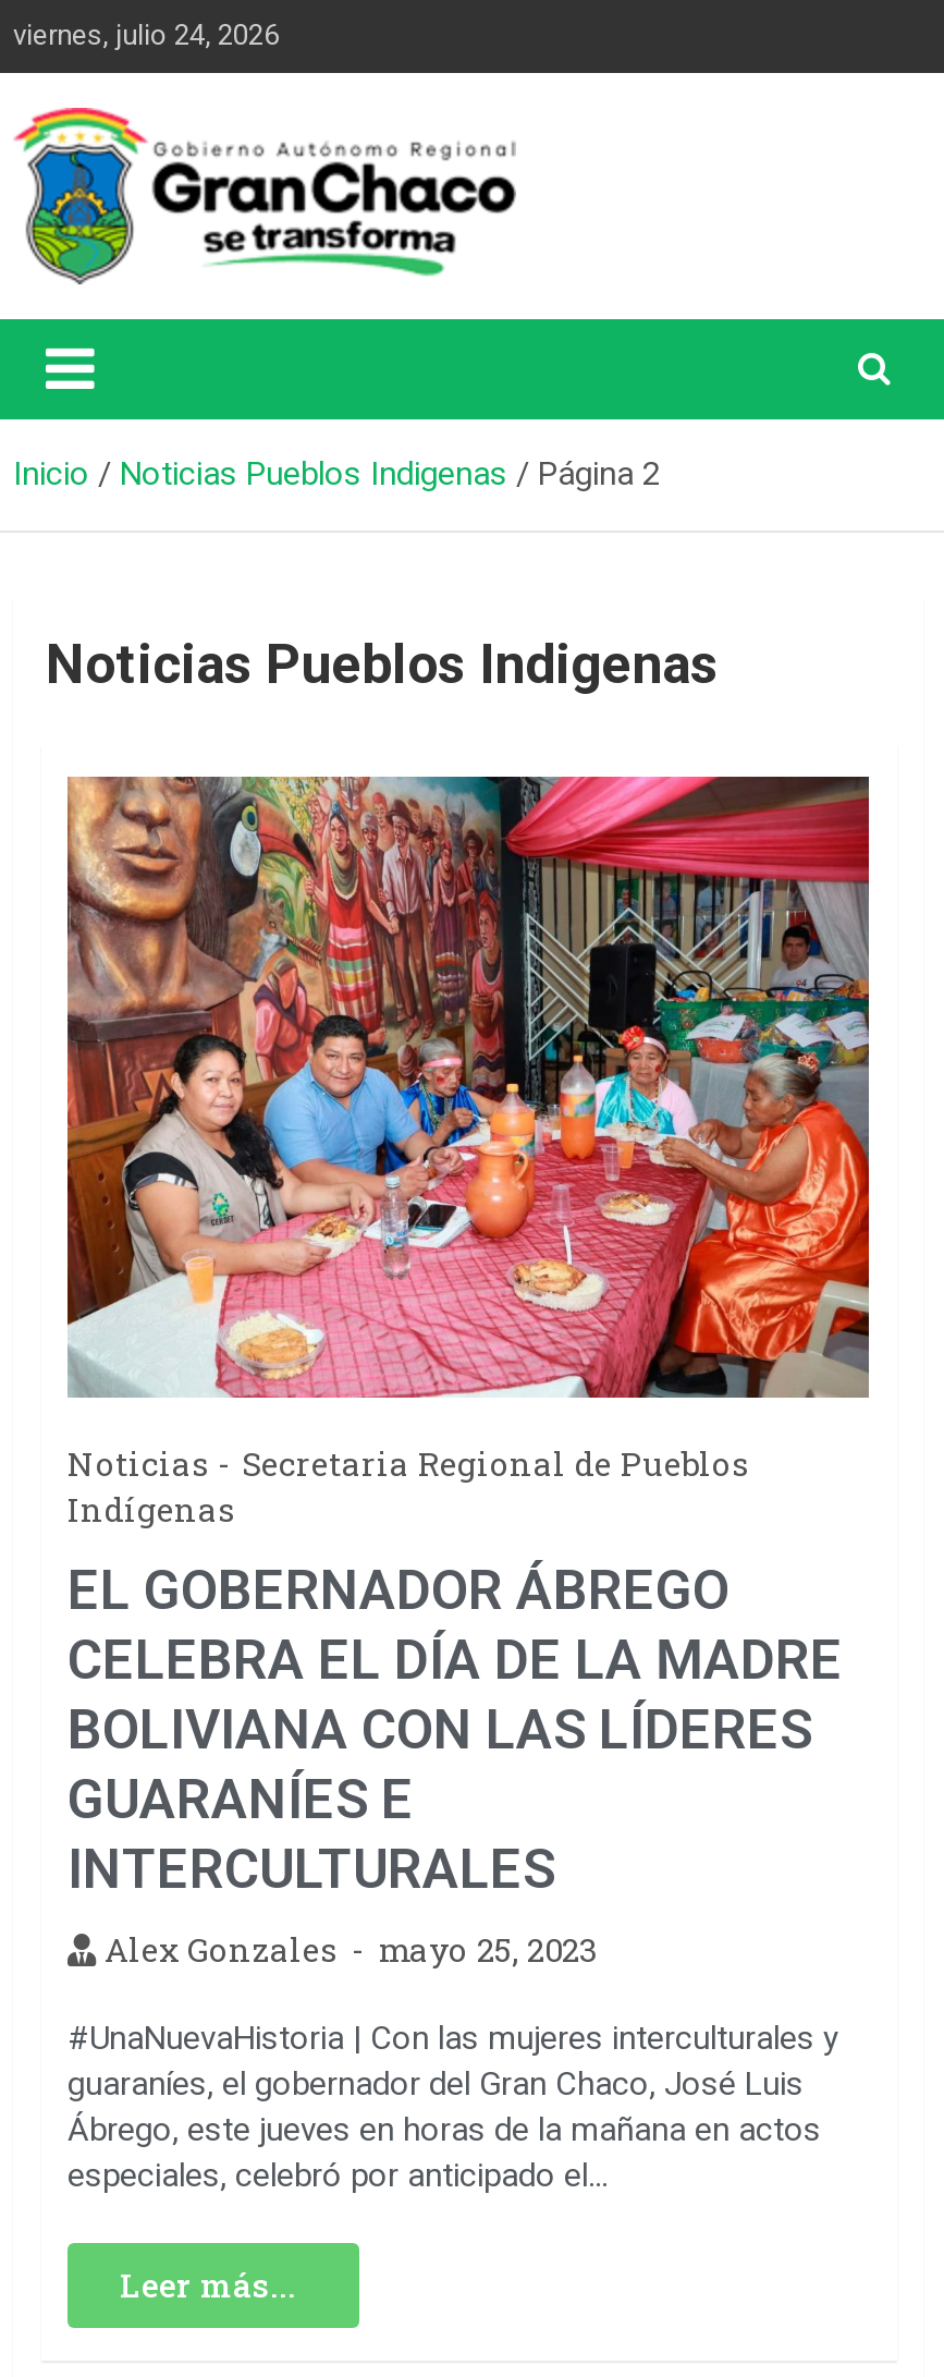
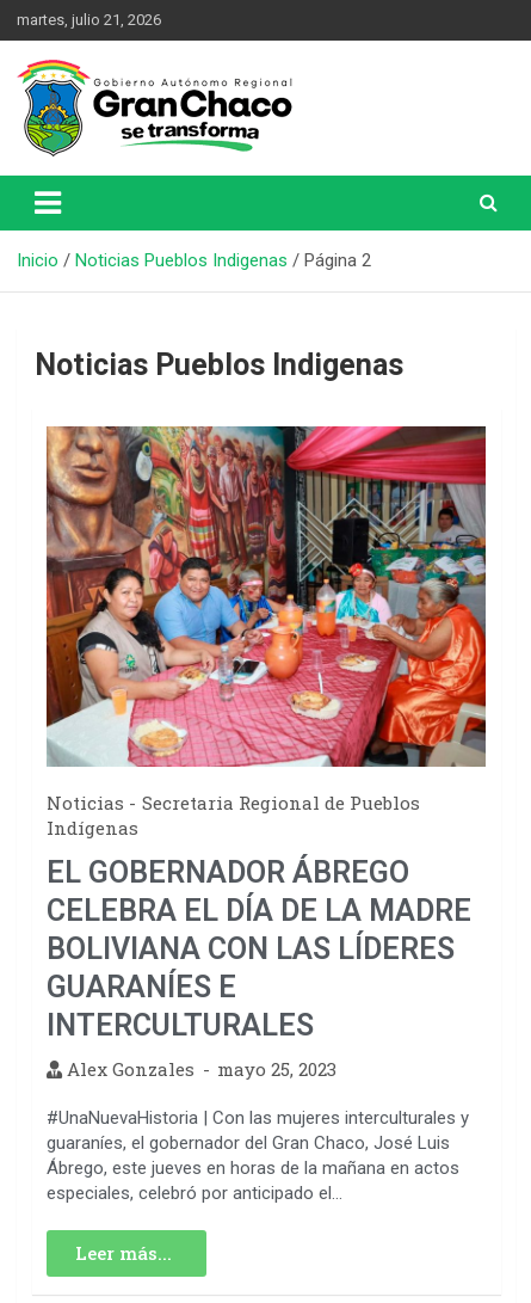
[13,19,279,51] viernes, julio 24, 2026 -> [17,11,161,29] martes, julio 21, 2026

